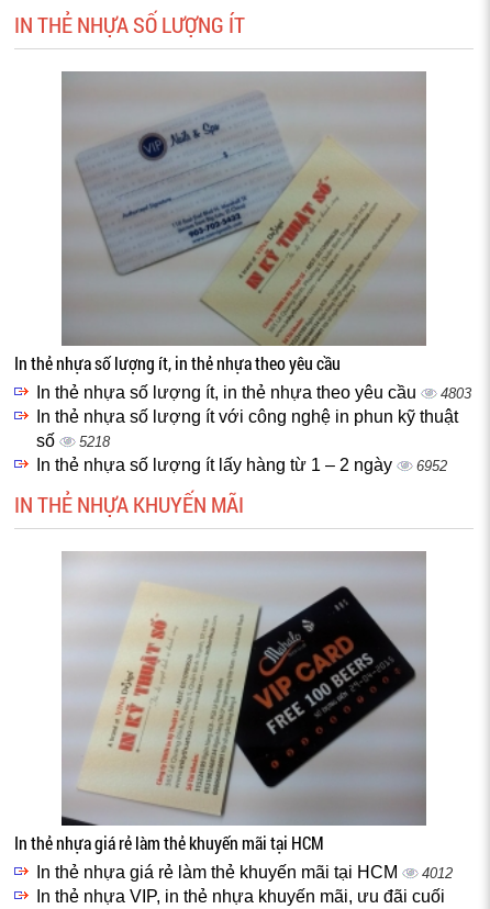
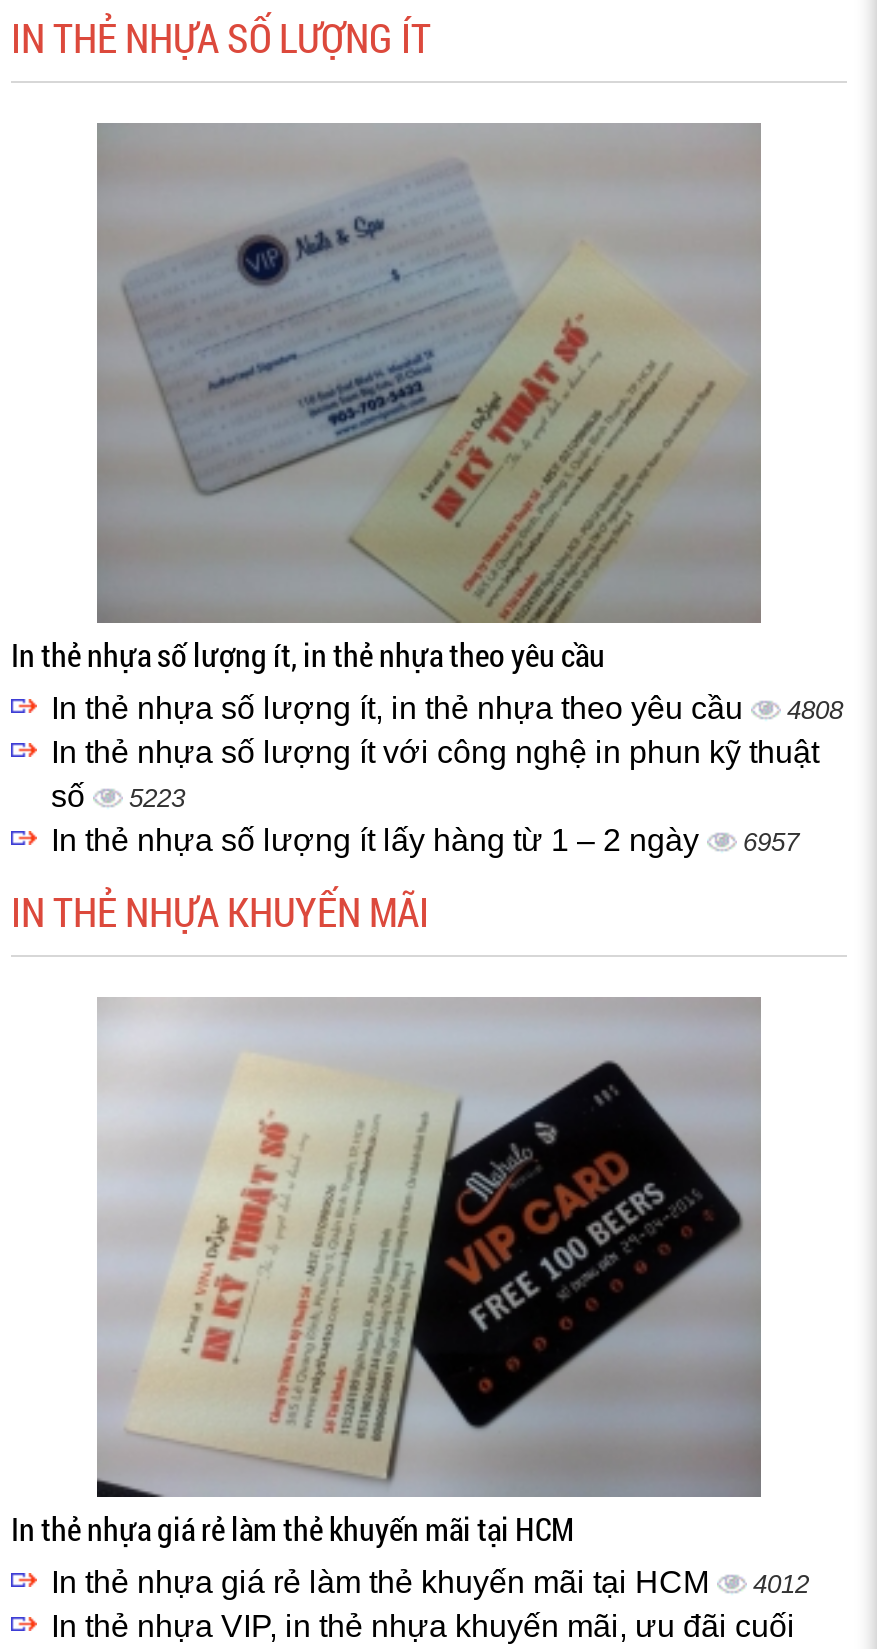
[36,383,471,402] In thẻ nhựa số lượng ít, in thẻ nhựa theo yêu cầu 4803 -> [51,691,843,725] In thẻ nhựa số lượng ít, in thẻ nhựa theo yêu cầu 4808
[36,431,110,450] số 5218 -> [51,779,185,813] số 5223
[36,456,447,474] In thẻ nhựa số lượng ít lấy hàng từ 1 – 2 ngày 6952 -> [51,823,799,857] In thẻ nhựa số lượng ít lấy hàng từ 1 – 2 ngày 6957

